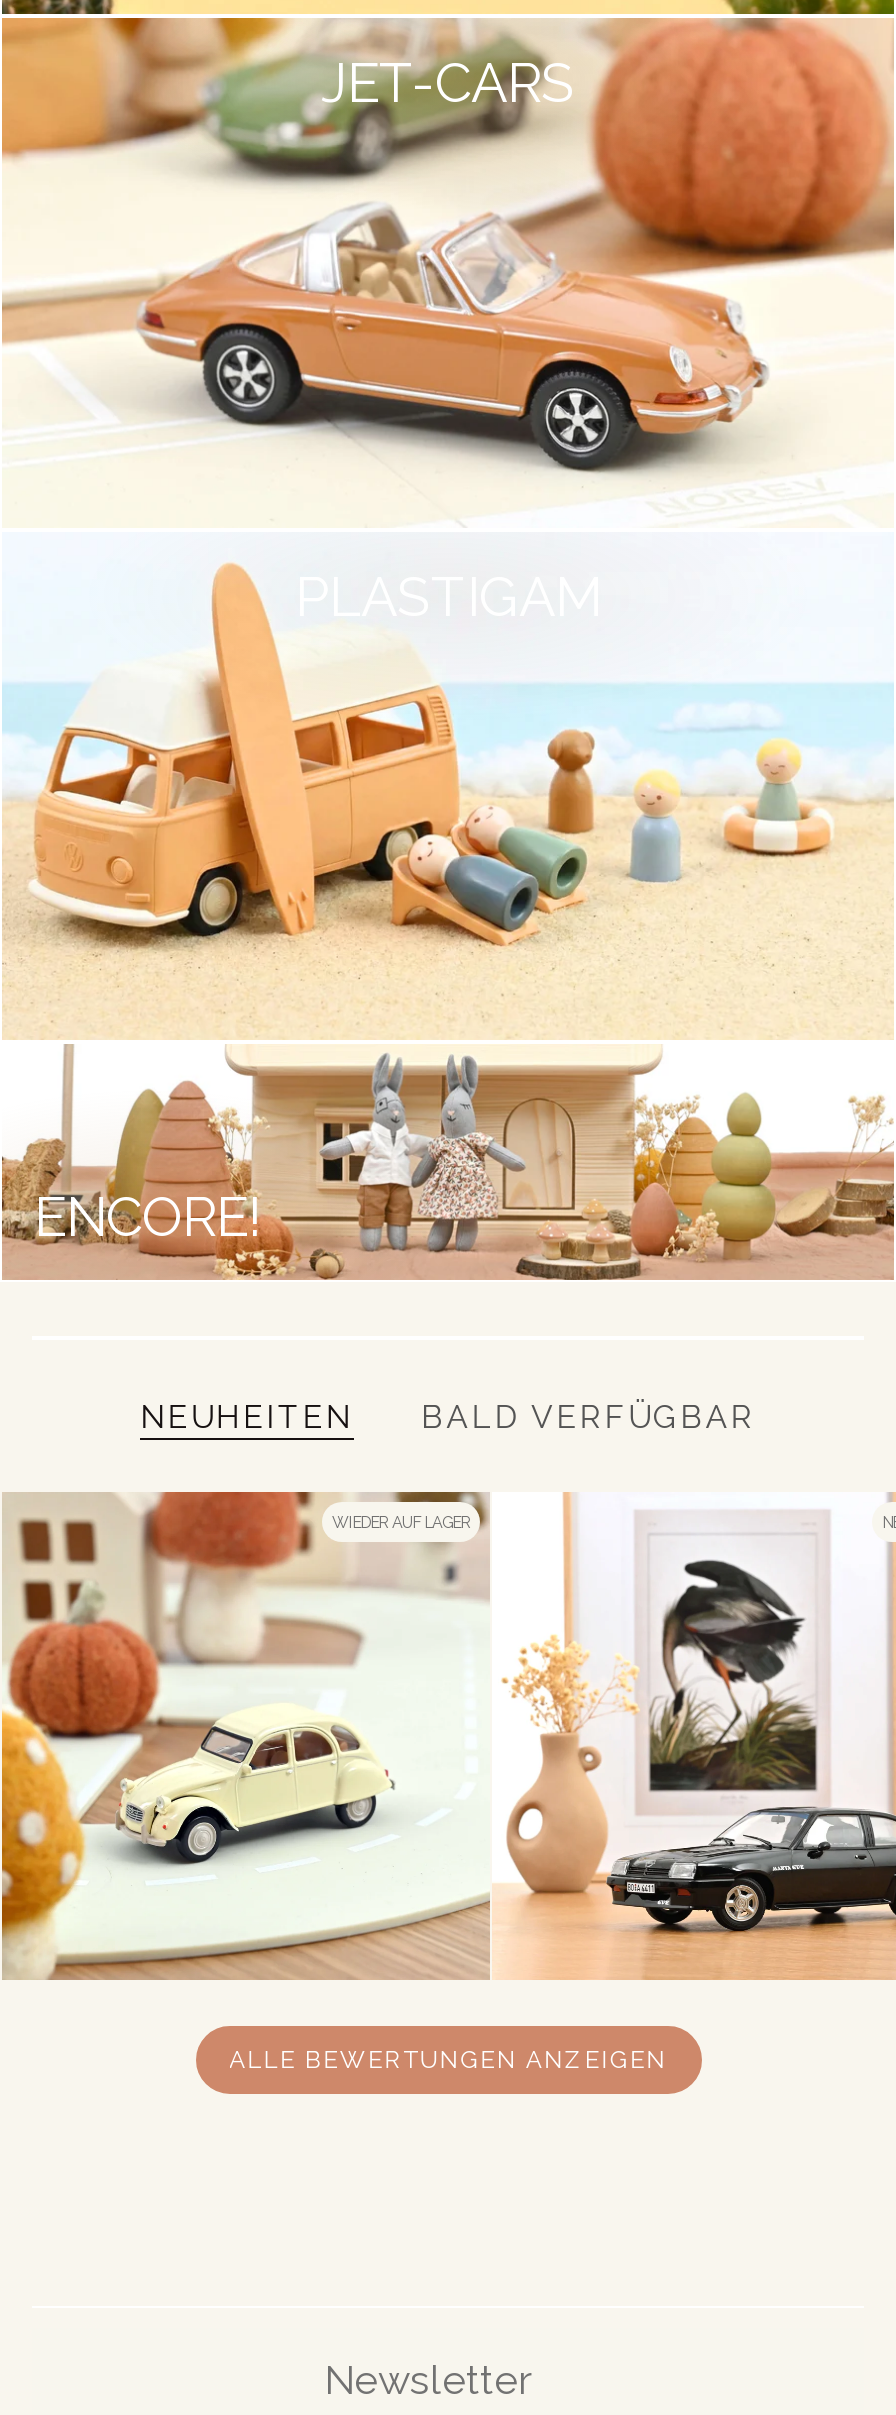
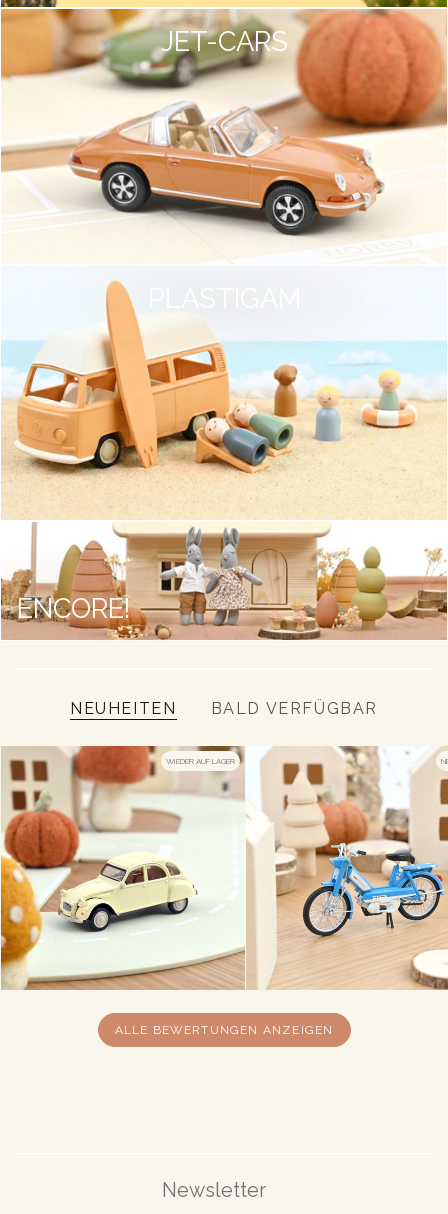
[492,1492,890,1978] [image] -> [246,745,445,990] [image]

